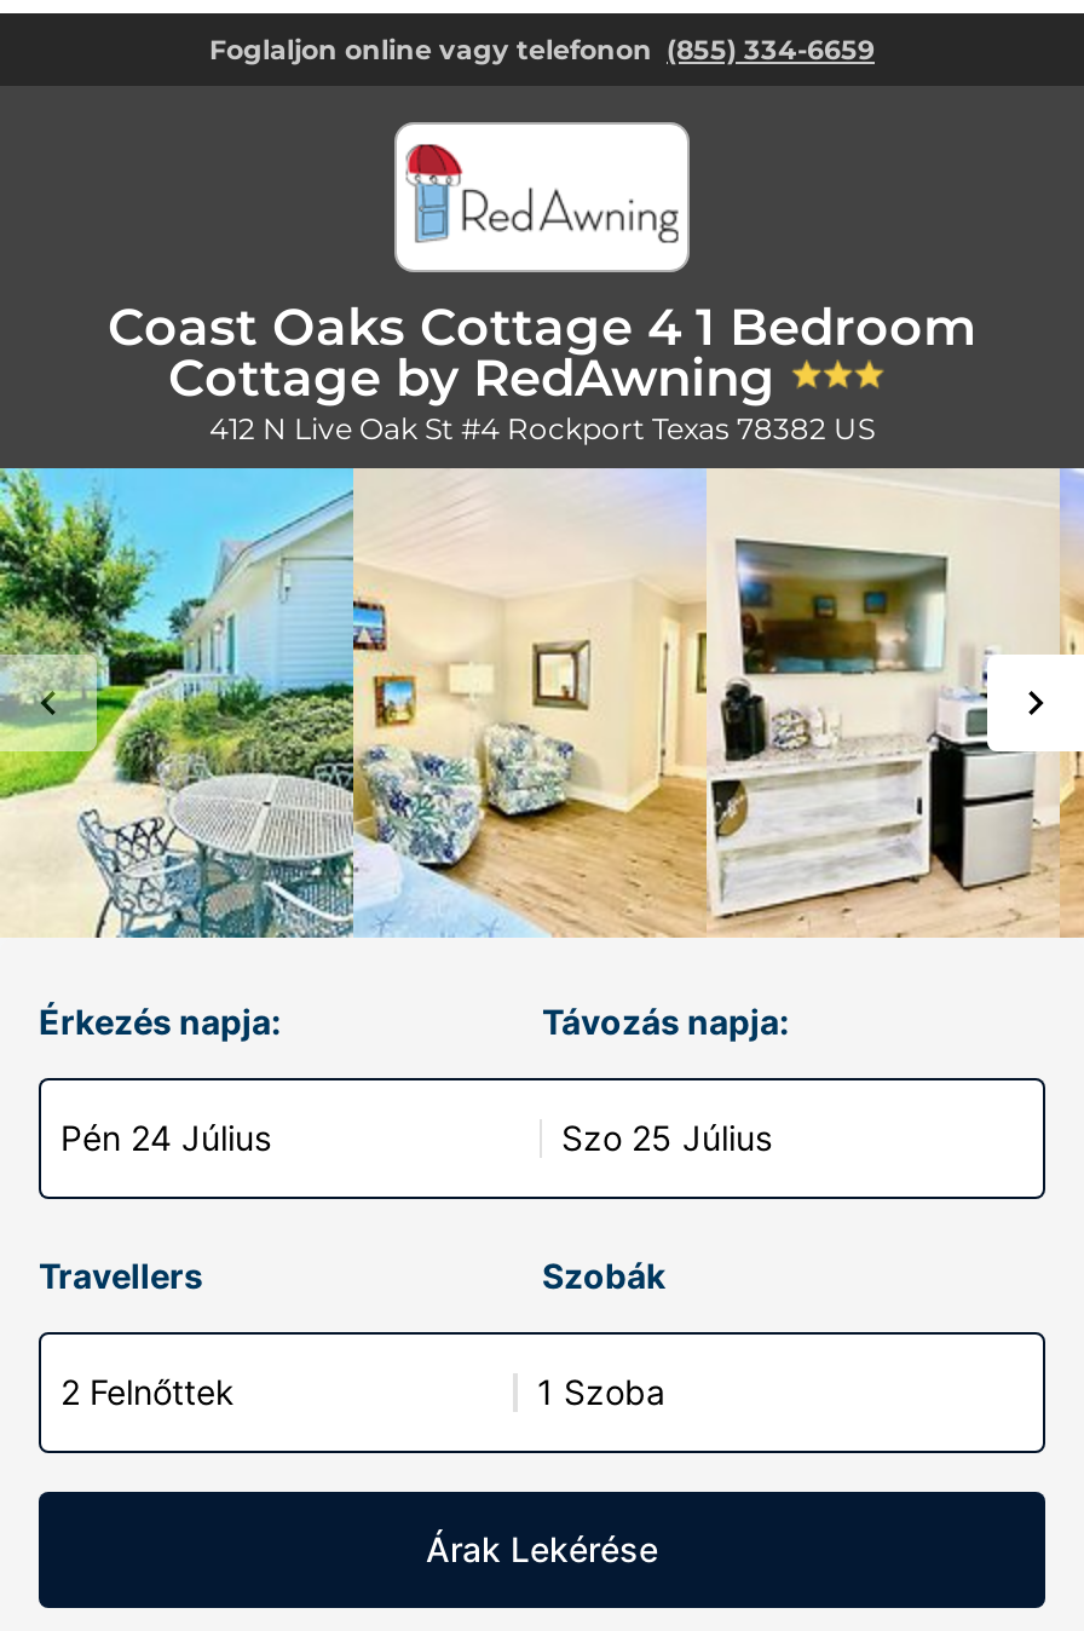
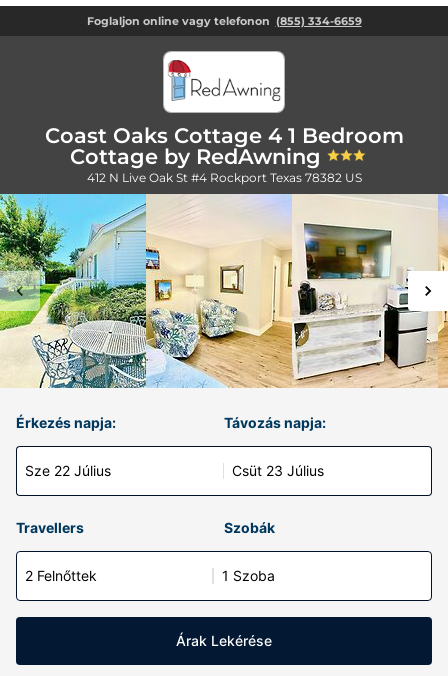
[60,1117,271,1158] Pén 24 Július -> [25,462,111,479] Sze 22 Július
[561,1117,772,1158] Szo 25 Július -> [232,462,324,479] Csüt 23 Július

